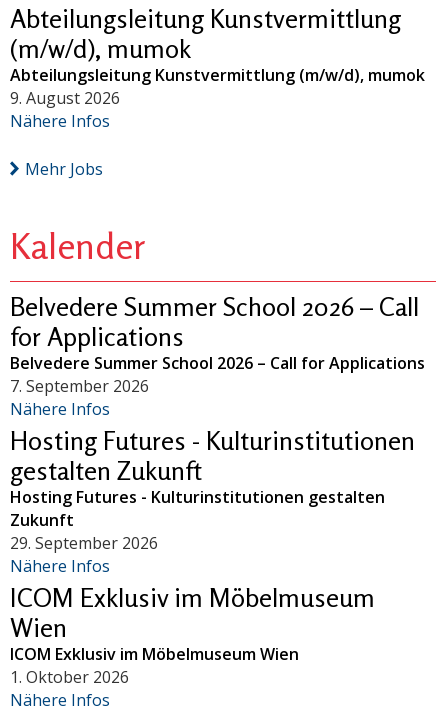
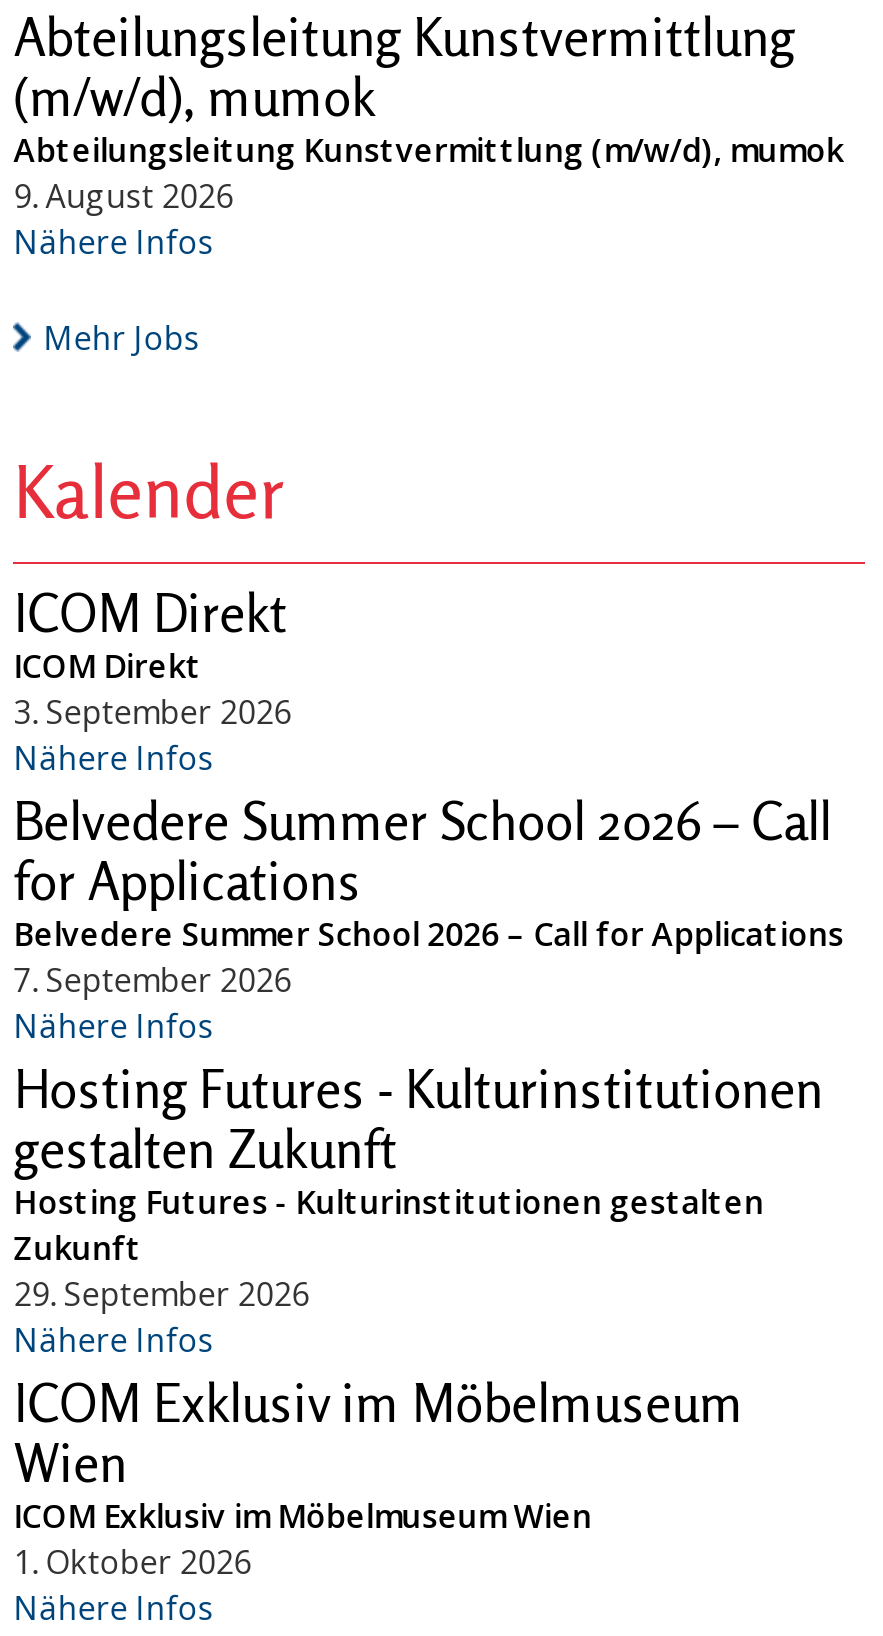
none -> [13,583,291,781] ICOM Direkt | ICOM Direkt | 3. September 2026 | Nähere Infos

